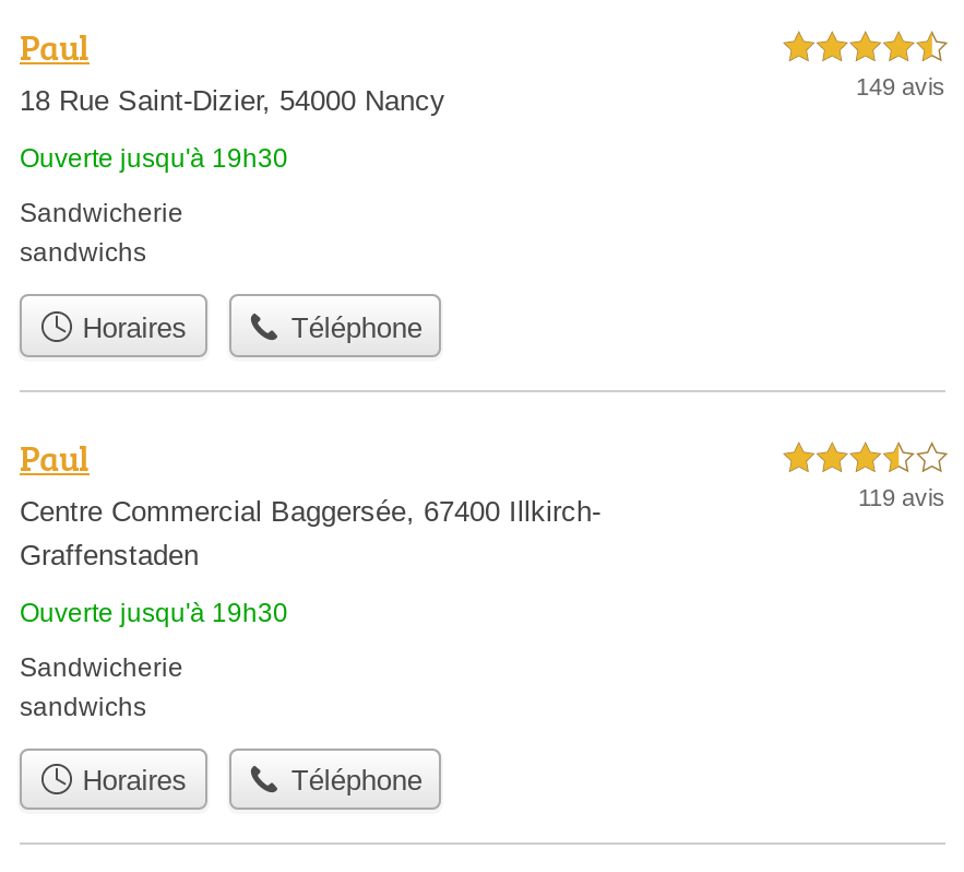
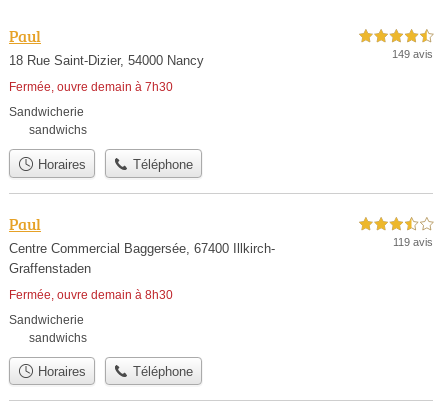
[20,144,288,175] Ouverte jusqu'à 19h30 -> [9,80,173,94] Fermée, ouvre demain à 7h30
[20,597,288,628] Ouverte jusqu'à 19h30 -> [9,288,173,302] Fermée, ouvre demain à 8h30

